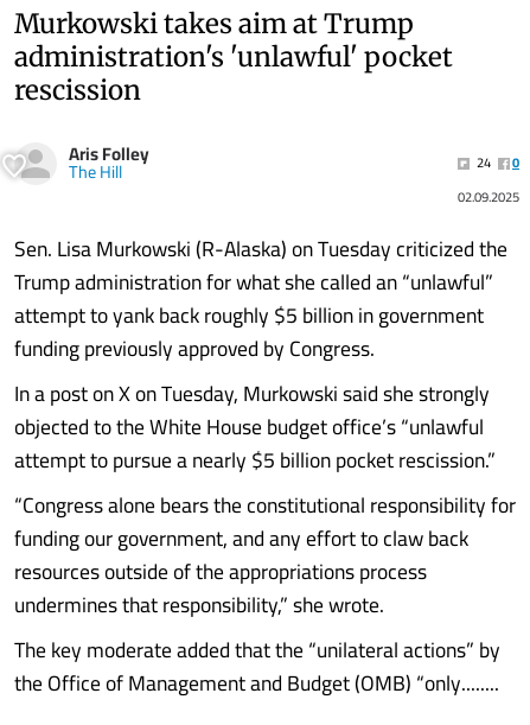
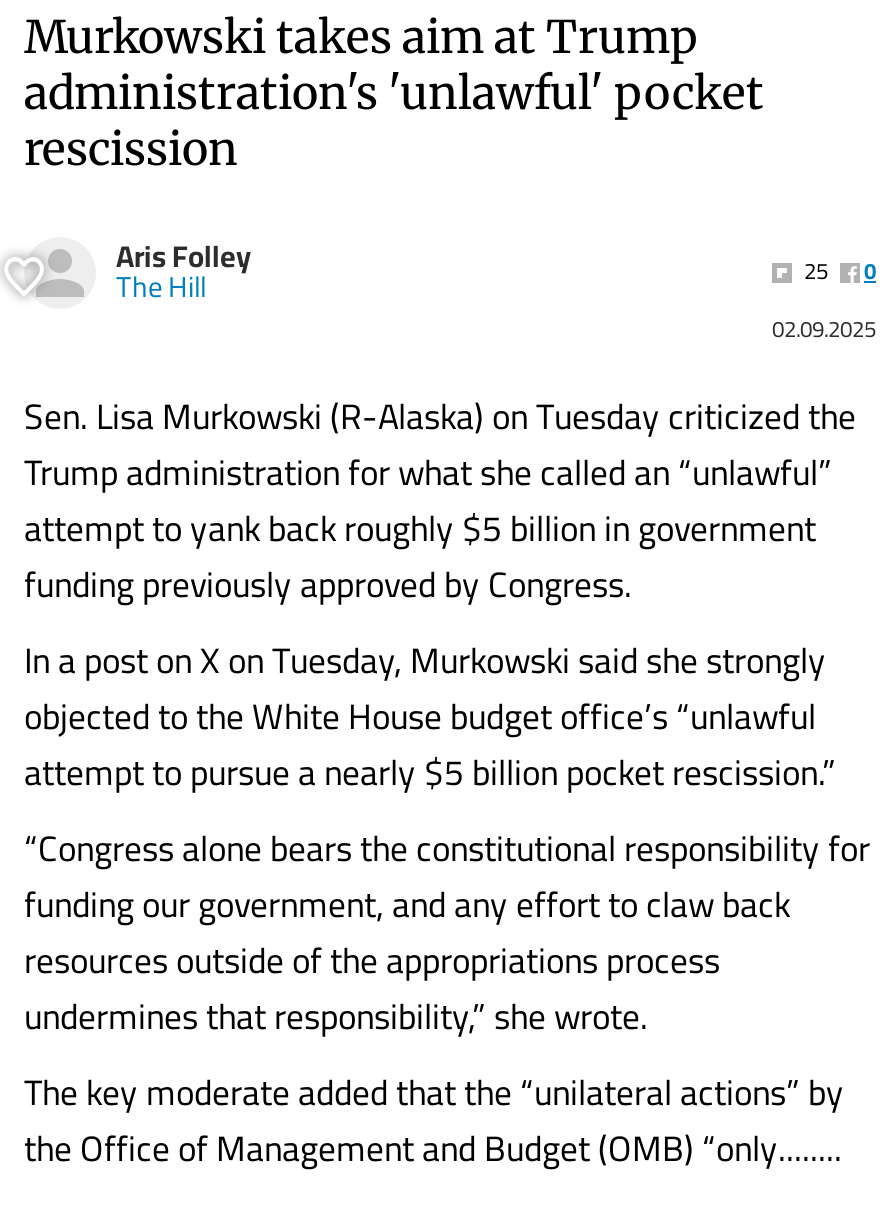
[477,150,519,174] 24 0 -> [804,249,876,291] 25 0

